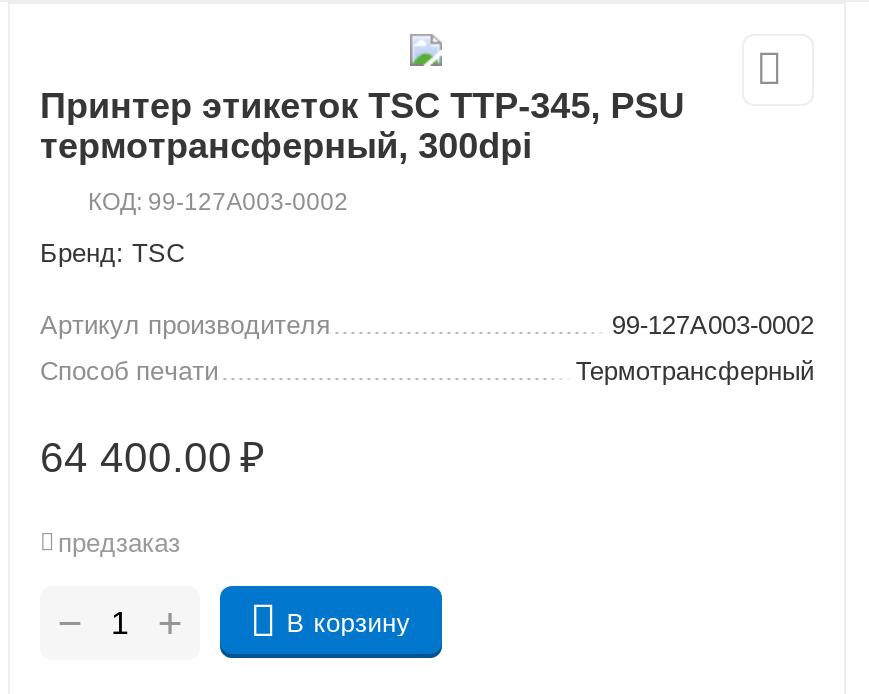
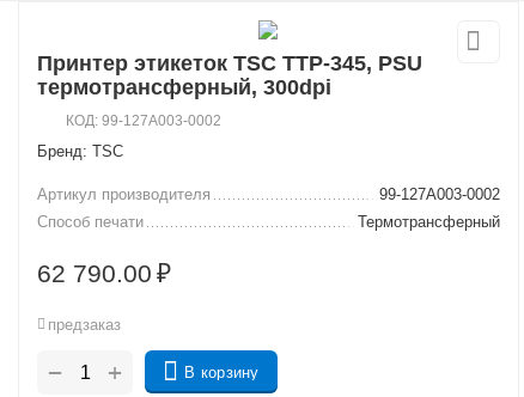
[40,434,264,480] 64 400.00 ₽ -> [37,259,171,287] 62 790.00 ₽

